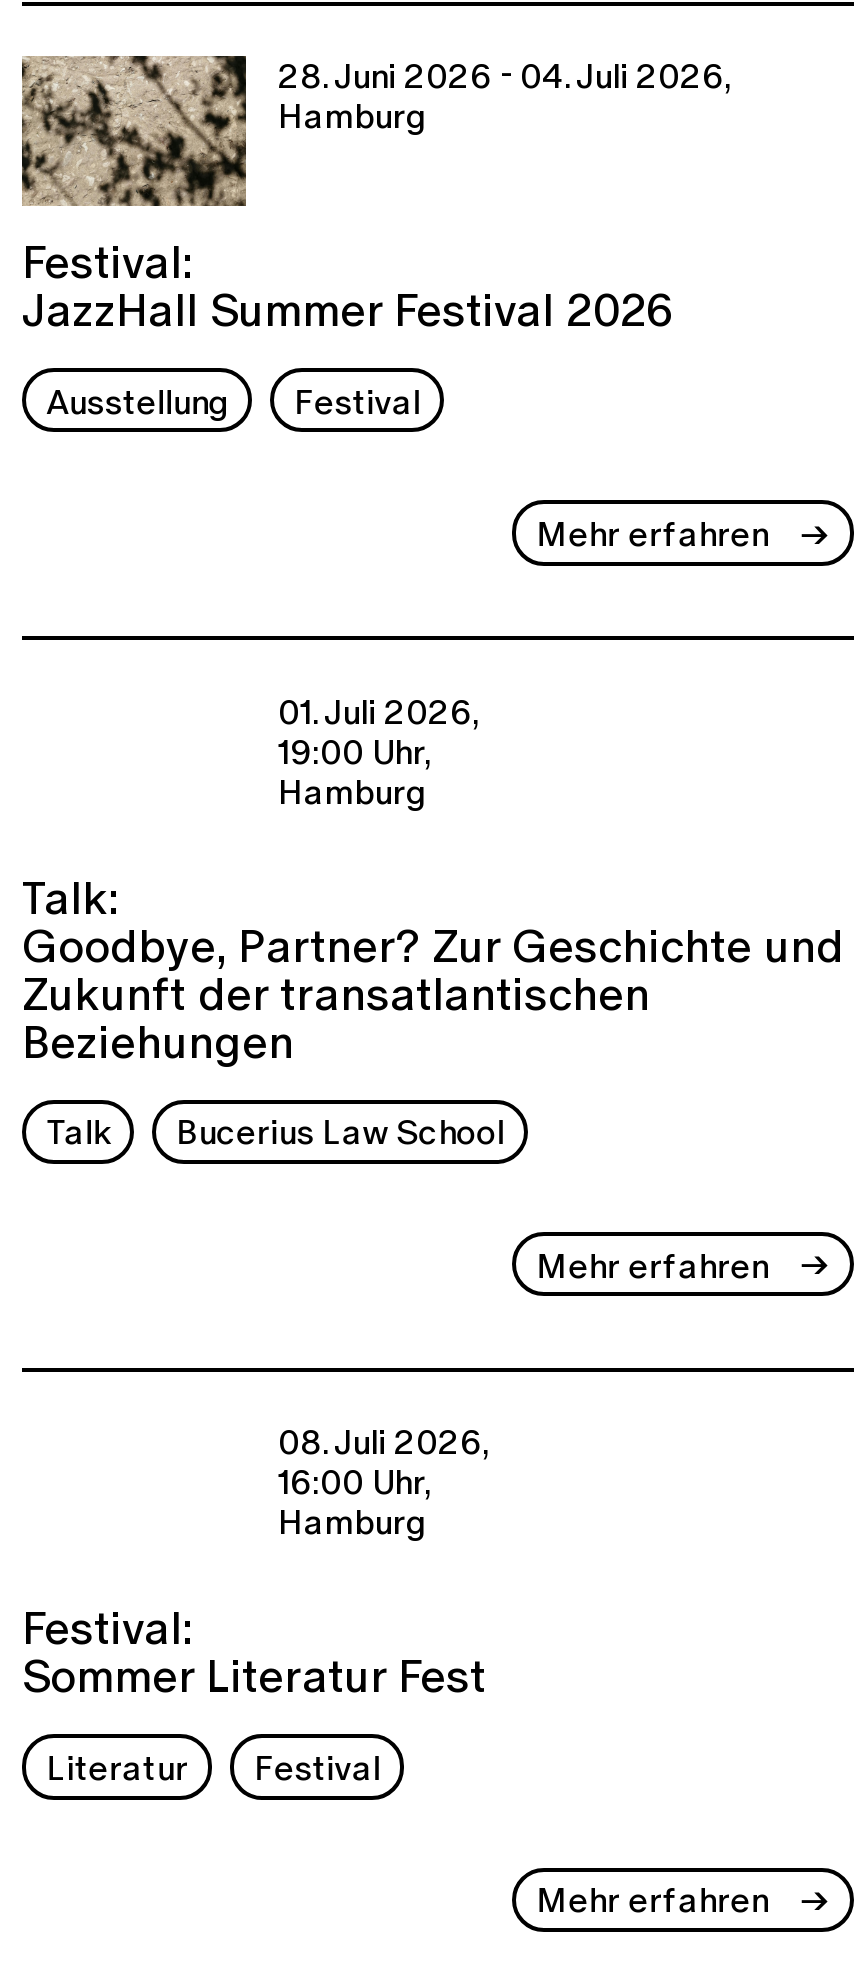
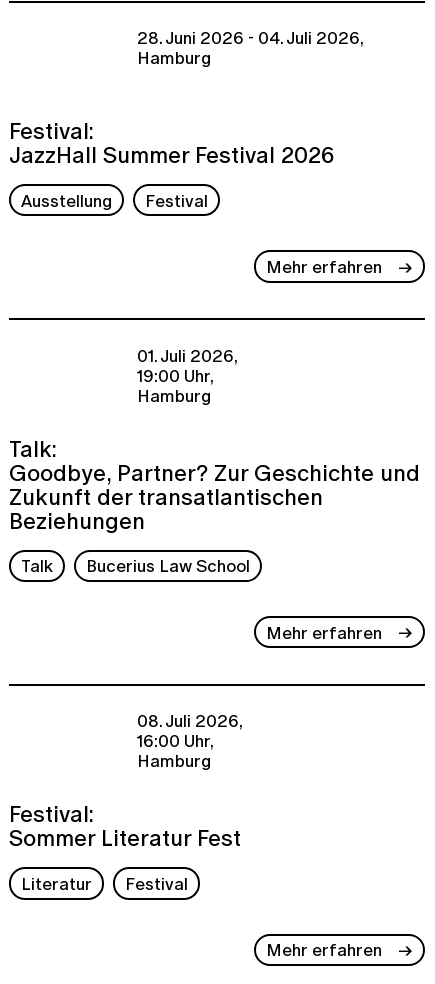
[20,54,248,208] [image] -> none

